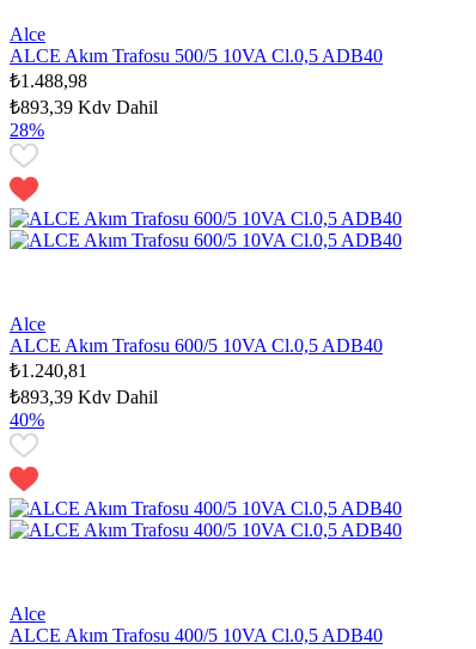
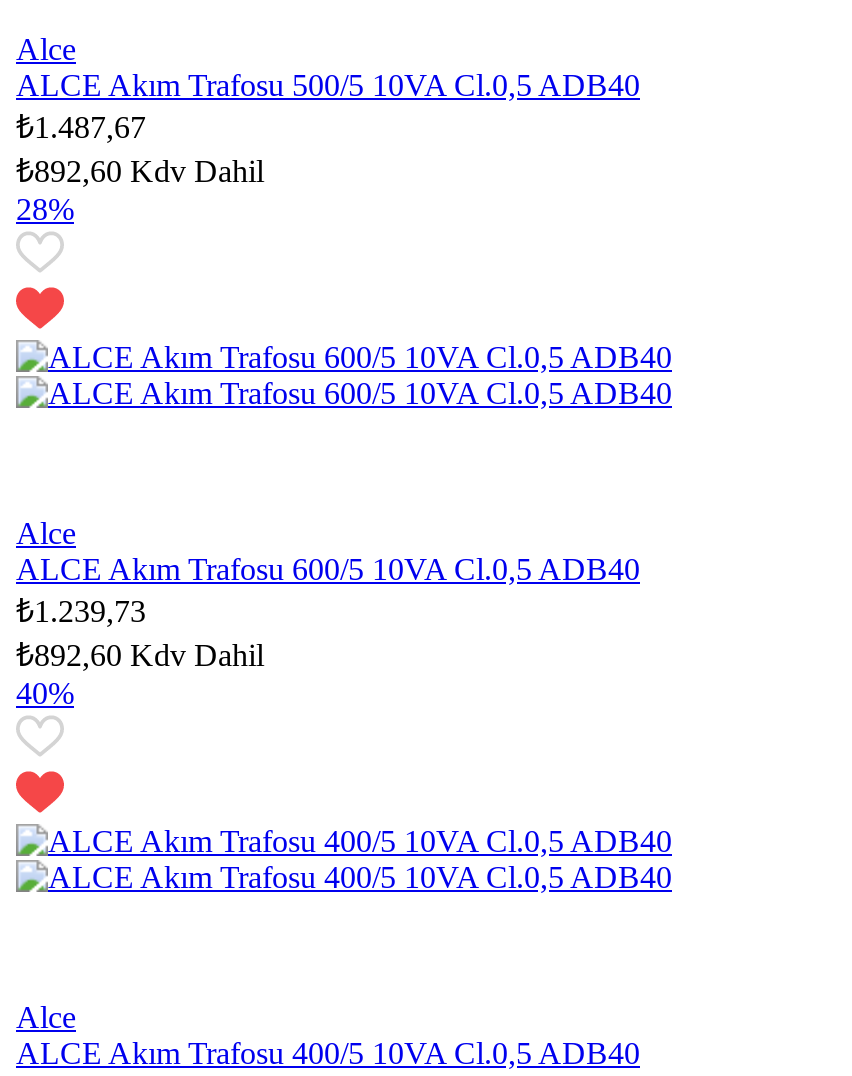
[10,71,87,91] ₺1.488,98 -> [16,110,146,144] ₺1.487,67
[10,97,158,117] ₺893,39 Kdv Dahil -> [16,154,264,188] ₺892,60 Kdv Dahil
[10,360,87,381] ₺1.240,81 -> [16,594,146,628] ₺1.239,73
[10,387,158,407] ₺893,39 Kdv Dahil -> [16,638,264,672] ₺892,60 Kdv Dahil

